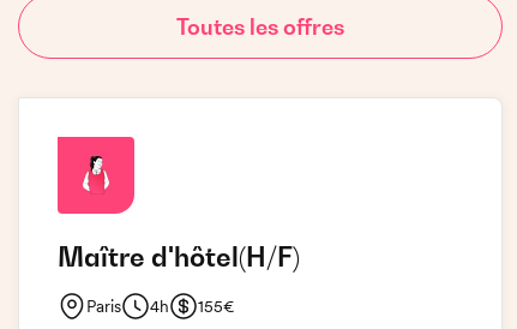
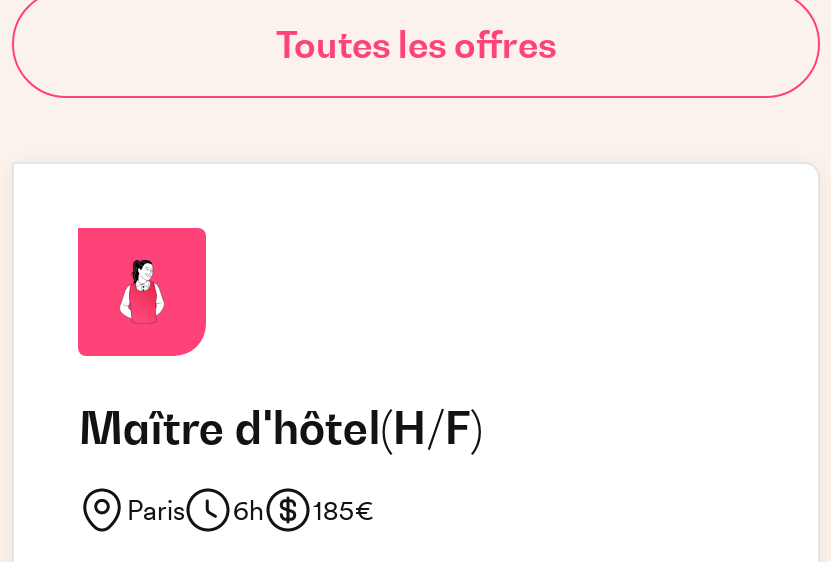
[150,296,236,315] 4h | 155€ -> [233,493,375,525] 6h | 185€

